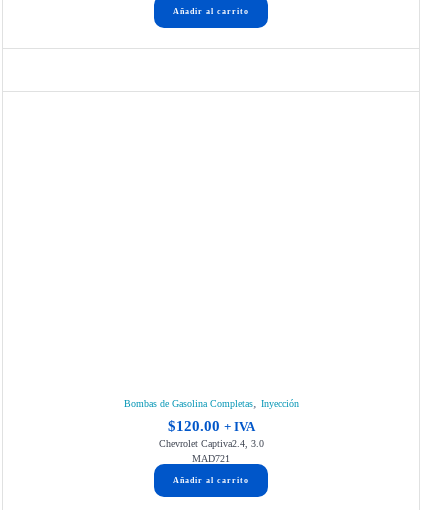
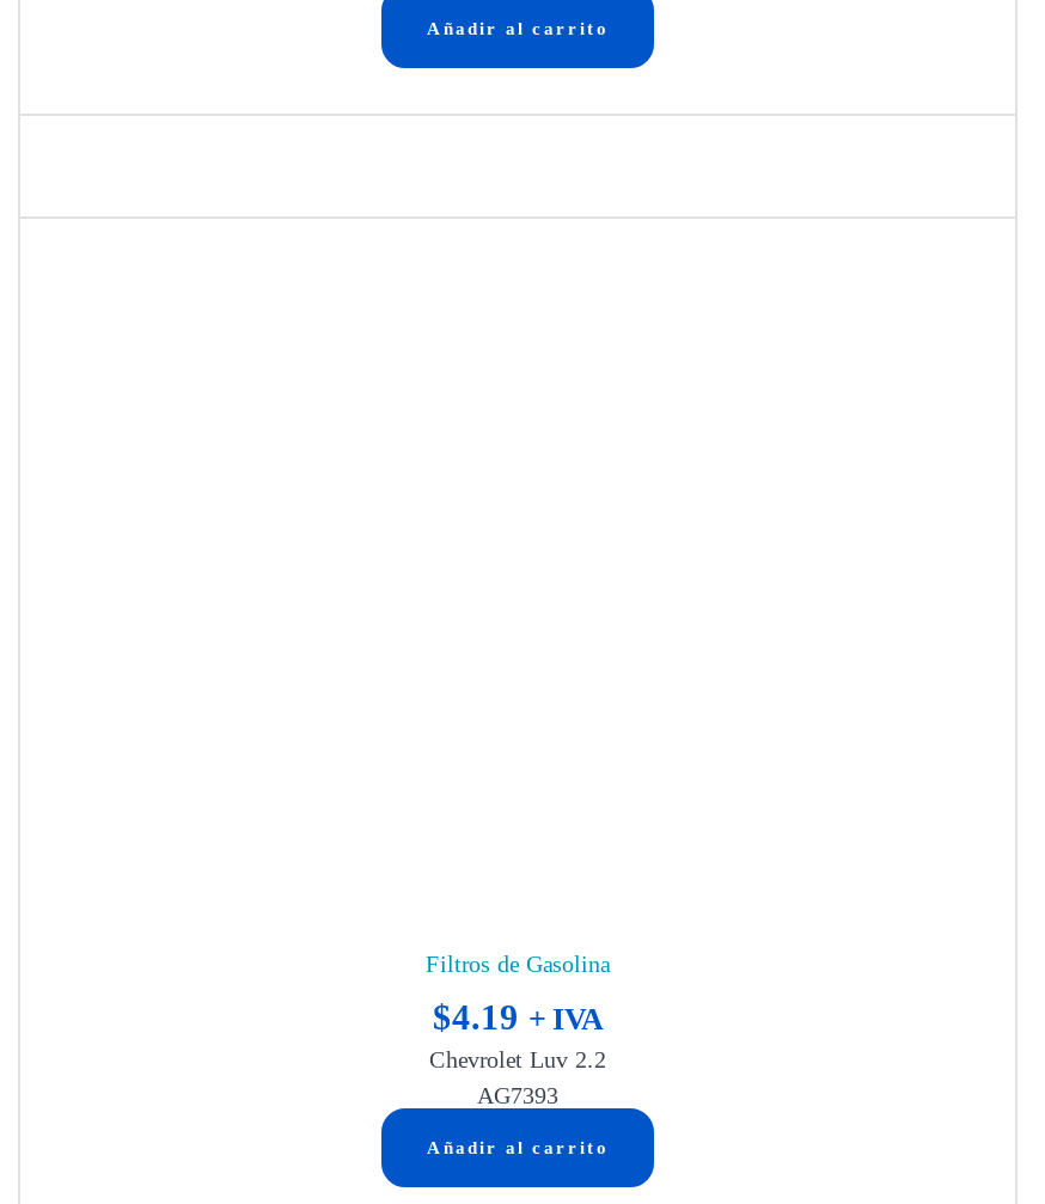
[123,395,298,410] Bombas de Gasolina Completas, Inyección -> [426,951,610,978] Filtros de Gasolina
[158,418,263,464] $120.00 + IVA | Chevrolet Captiva2.4, 3.0 | MAD721 -> [429,999,606,1109] $4.19 + IVA | Chevrolet Luv 2.2 | AG7393

